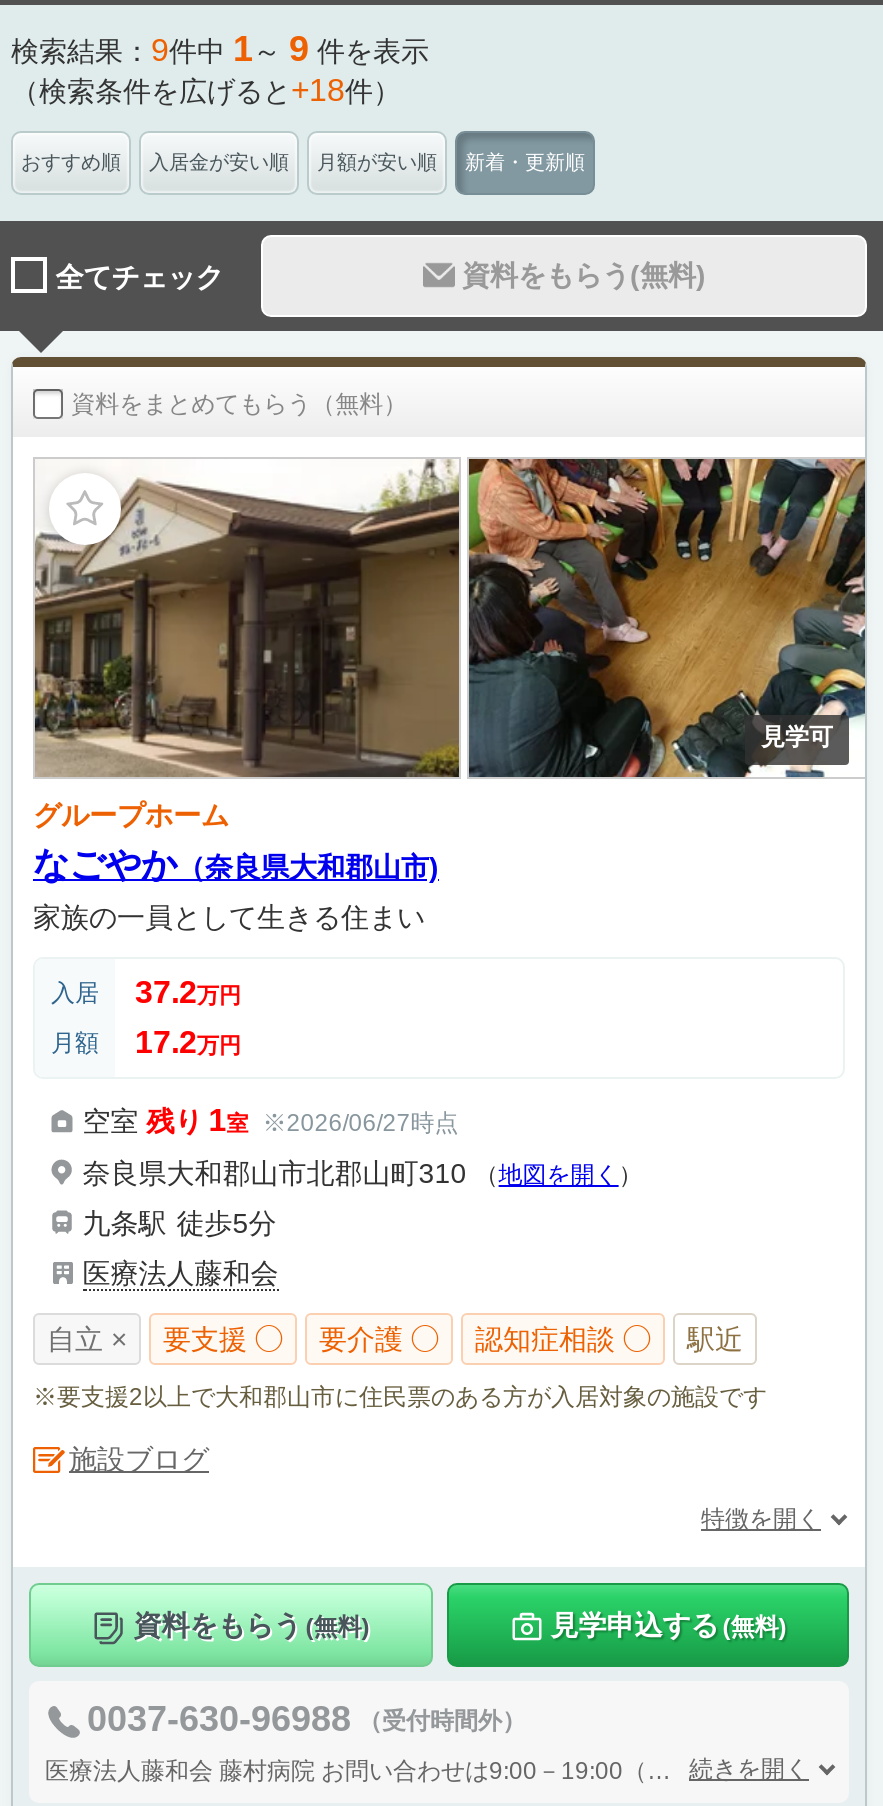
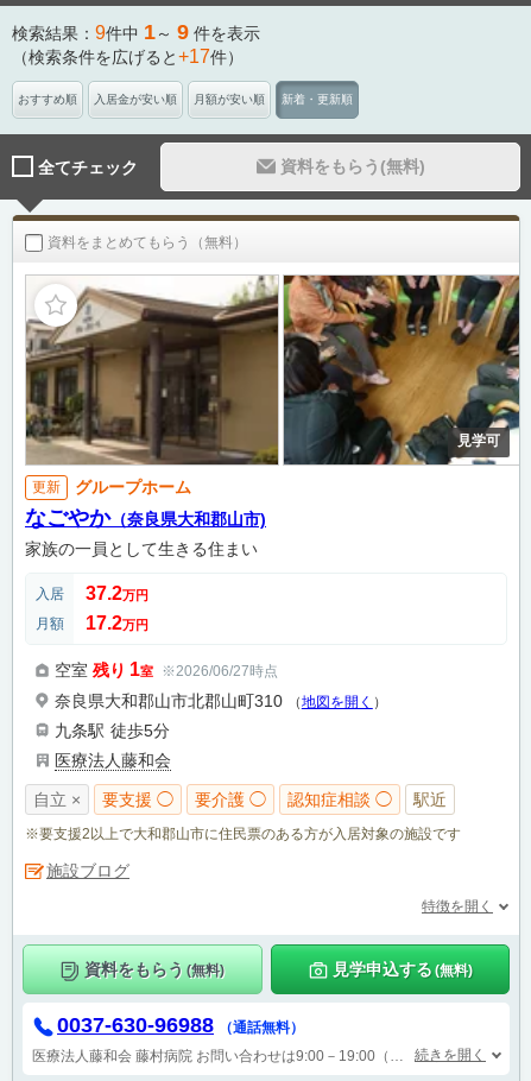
[11,74,401,108] （検索条件を広げると+18件） -> [12,47,244,67] （検索条件を広げると+17件）
none -> [32,479,61,496] 更新
[87,1699,526,1739] 0037-630-96988 （受付時間外） -> [57,1014,304,1037] 0037-630-96988 （通話無料）

